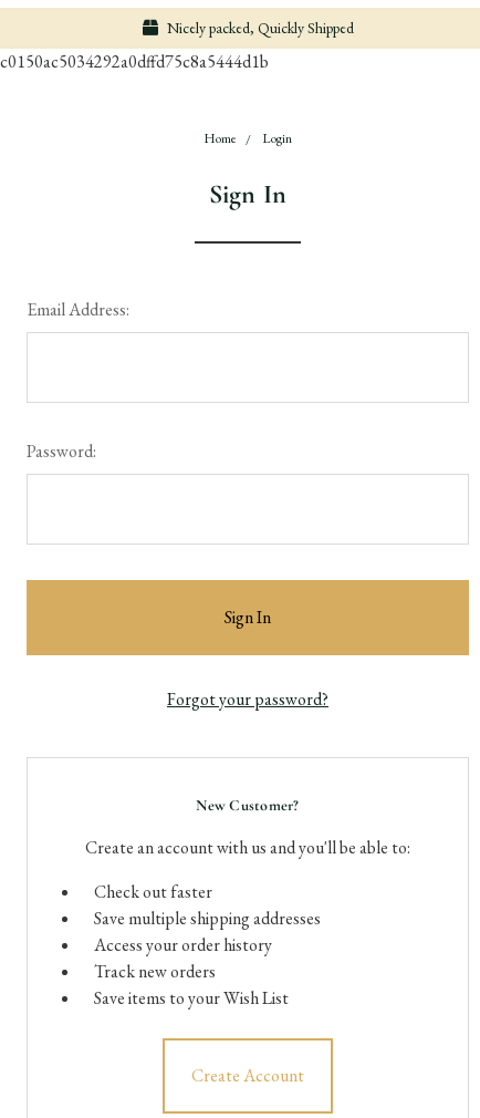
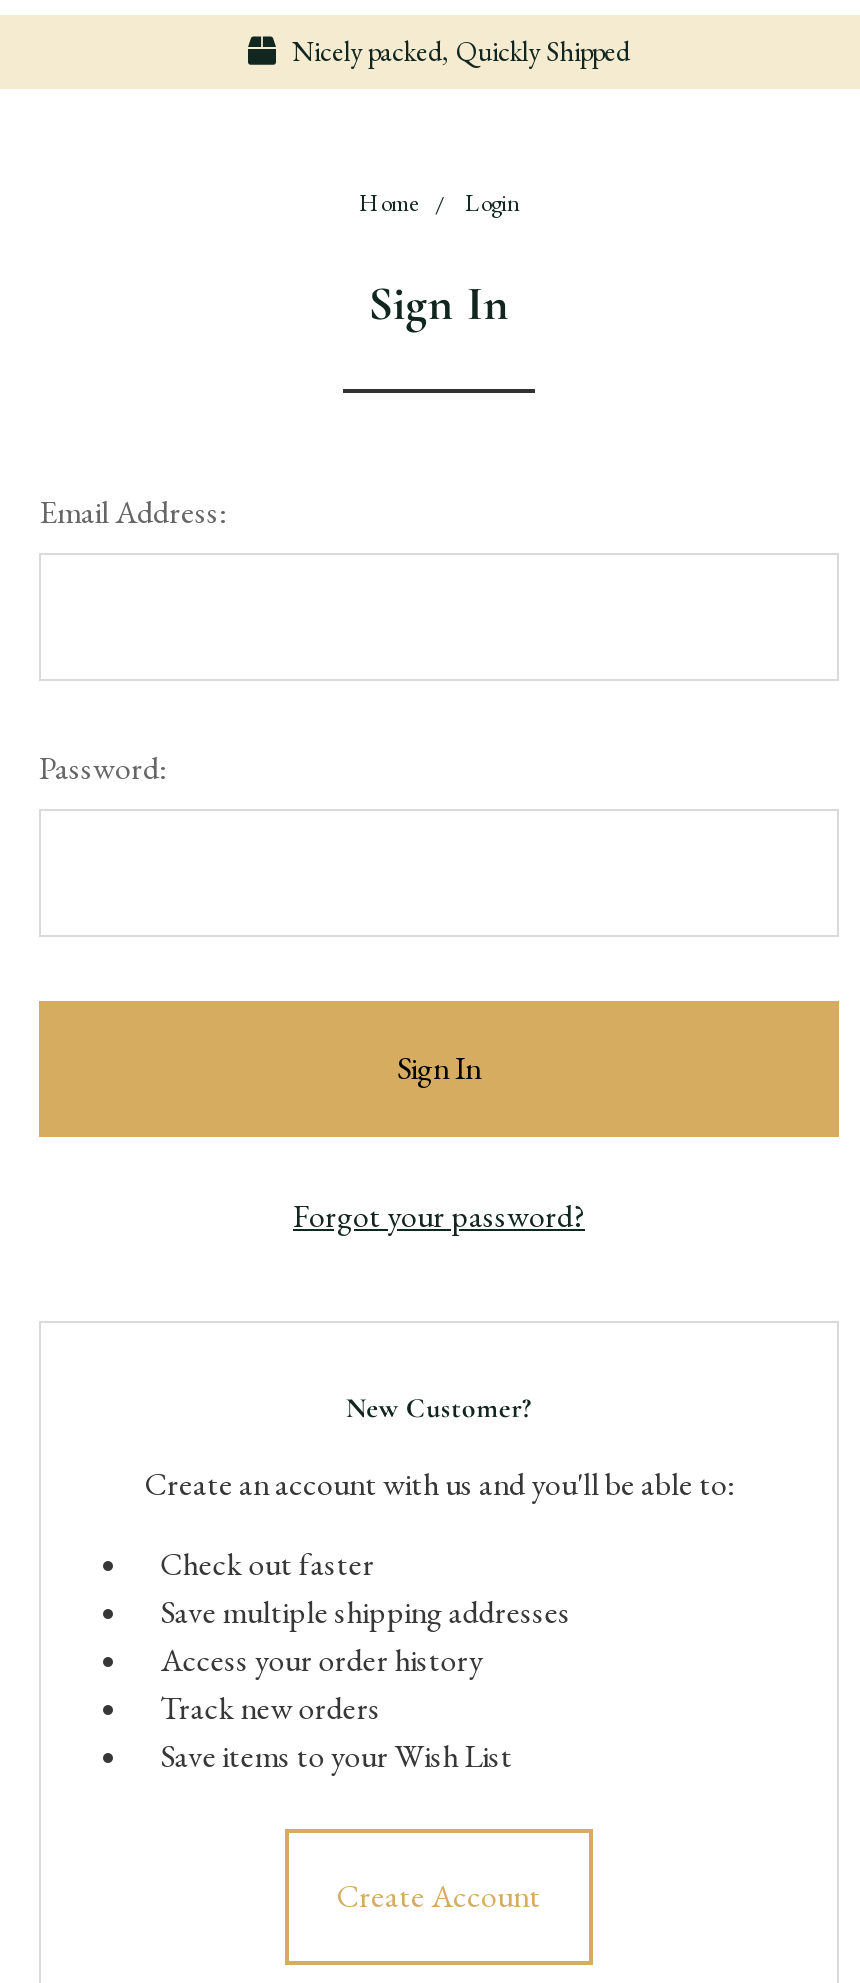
[0,50,269,73] c0150ac5034292a0dffd75c8a5444d1b -> none

